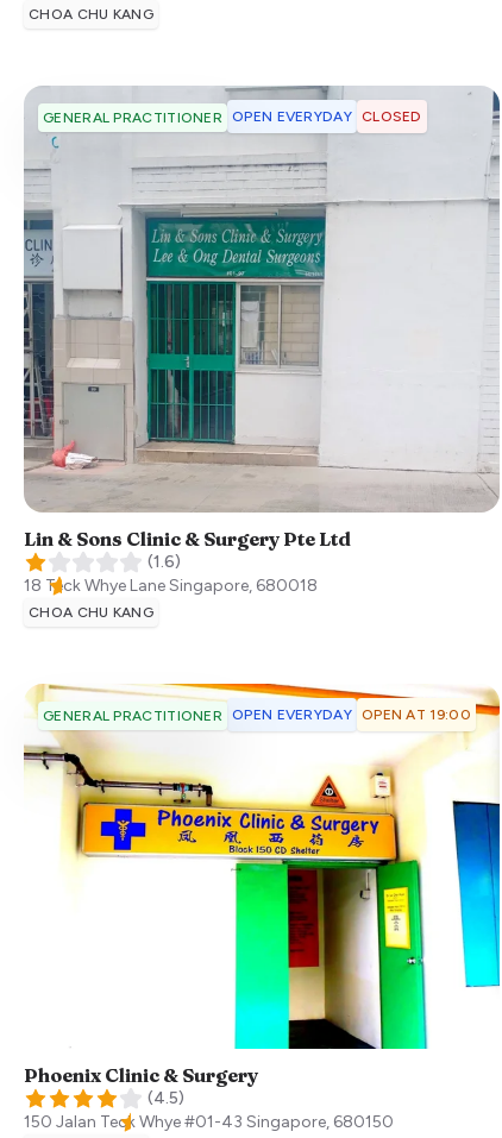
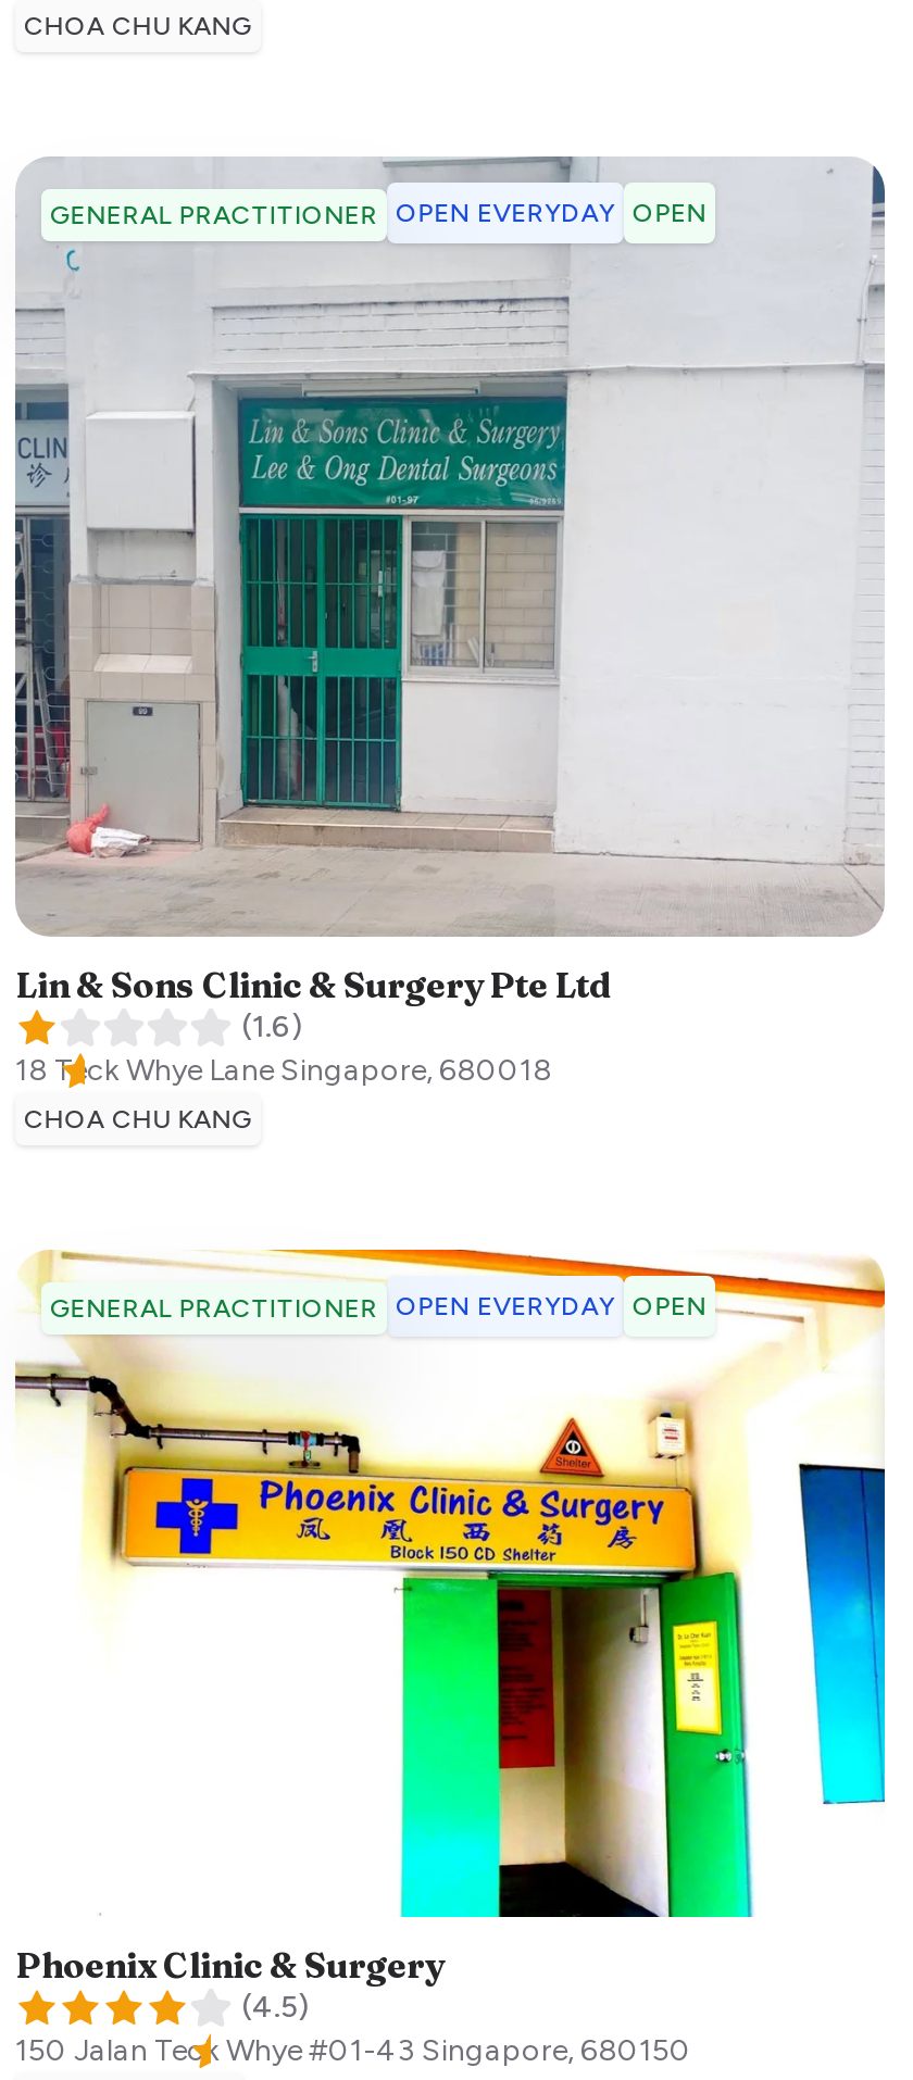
[43,108,422,126] GENERAL PRACTITIONER OPEN EVERYDAY CLOSED -> [50,197,707,230] GENERAL PRACTITIONER OPEN EVERYDAY OPEN
[43,706,471,724] GENERAL PRACTITIONER OPEN EVERYDAY OPEN AT 19:00 -> [50,1291,707,1324] GENERAL PRACTITIONER OPEN EVERYDAY OPEN

